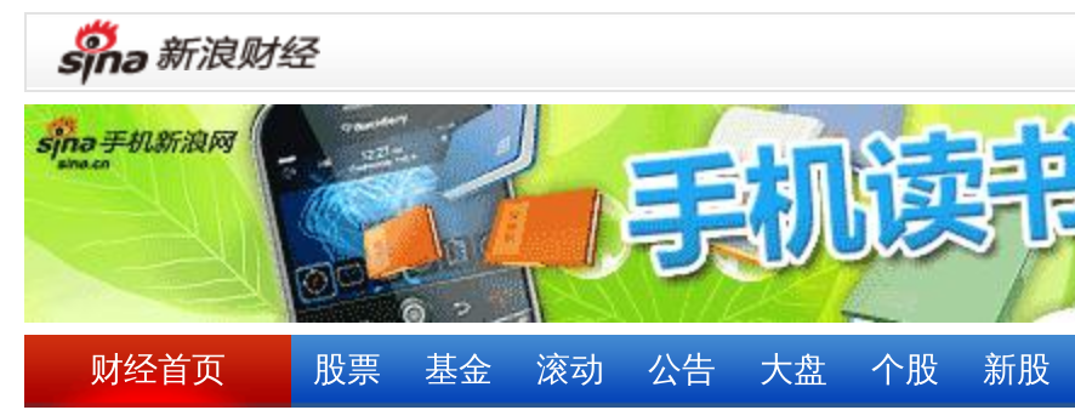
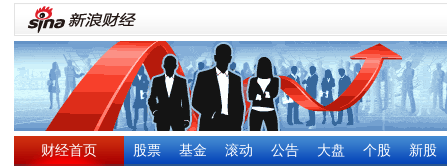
[22,102,1068,325] [image] -> [13,40,444,132] [image]

